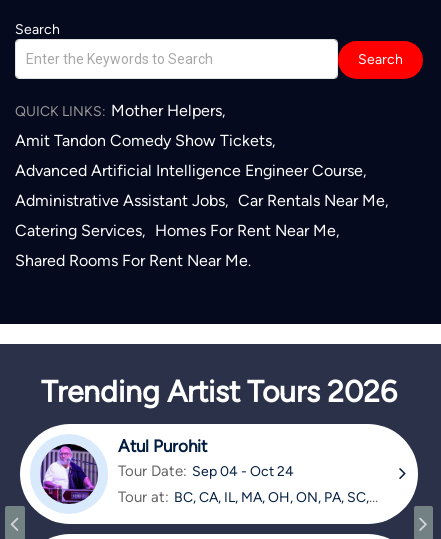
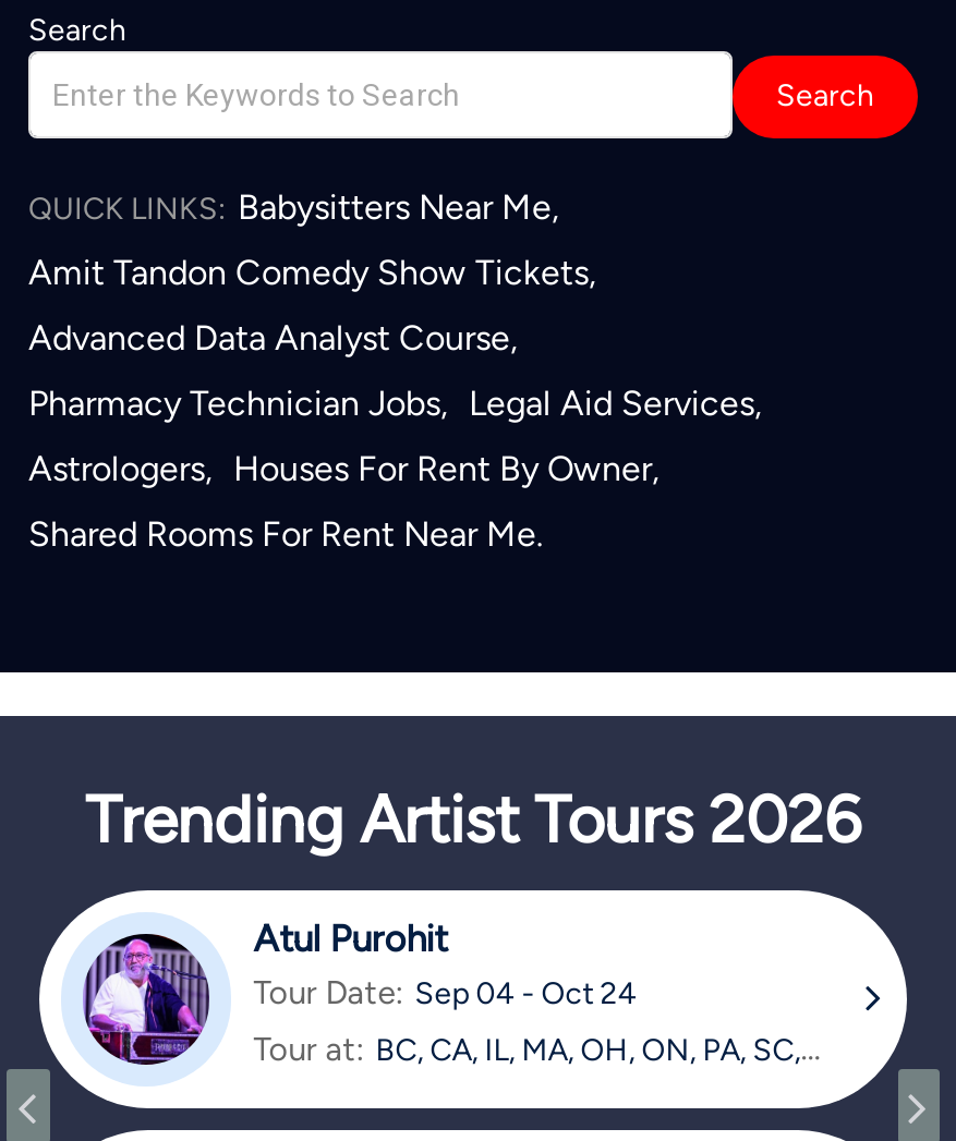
[15,101,225,120] QUICK LINKS: Mother Helpers, -> [28,186,558,228] QUICK LINKS: Babysitters Near Me,
[15,161,366,180] Advanced Artificial Intelligence Engineer Course, -> [28,317,517,359] Advanced Data Analyst Course,
[15,191,388,210] Administrative Assistant Jobs, Car Rentals Near Me, -> [28,383,761,424] Pharmacy Technician Jobs, Legal Aid Services,
[15,221,339,240] Catering Services, Homes For Rent Near Me, -> [28,448,658,489] Astrologers, Houses For Rent By Owner,

